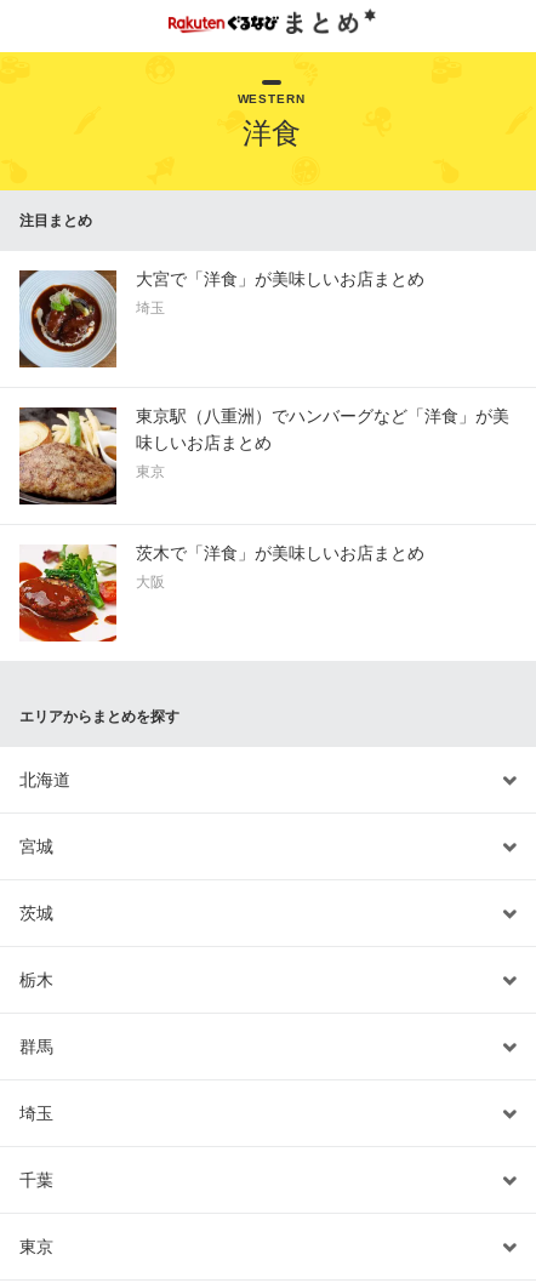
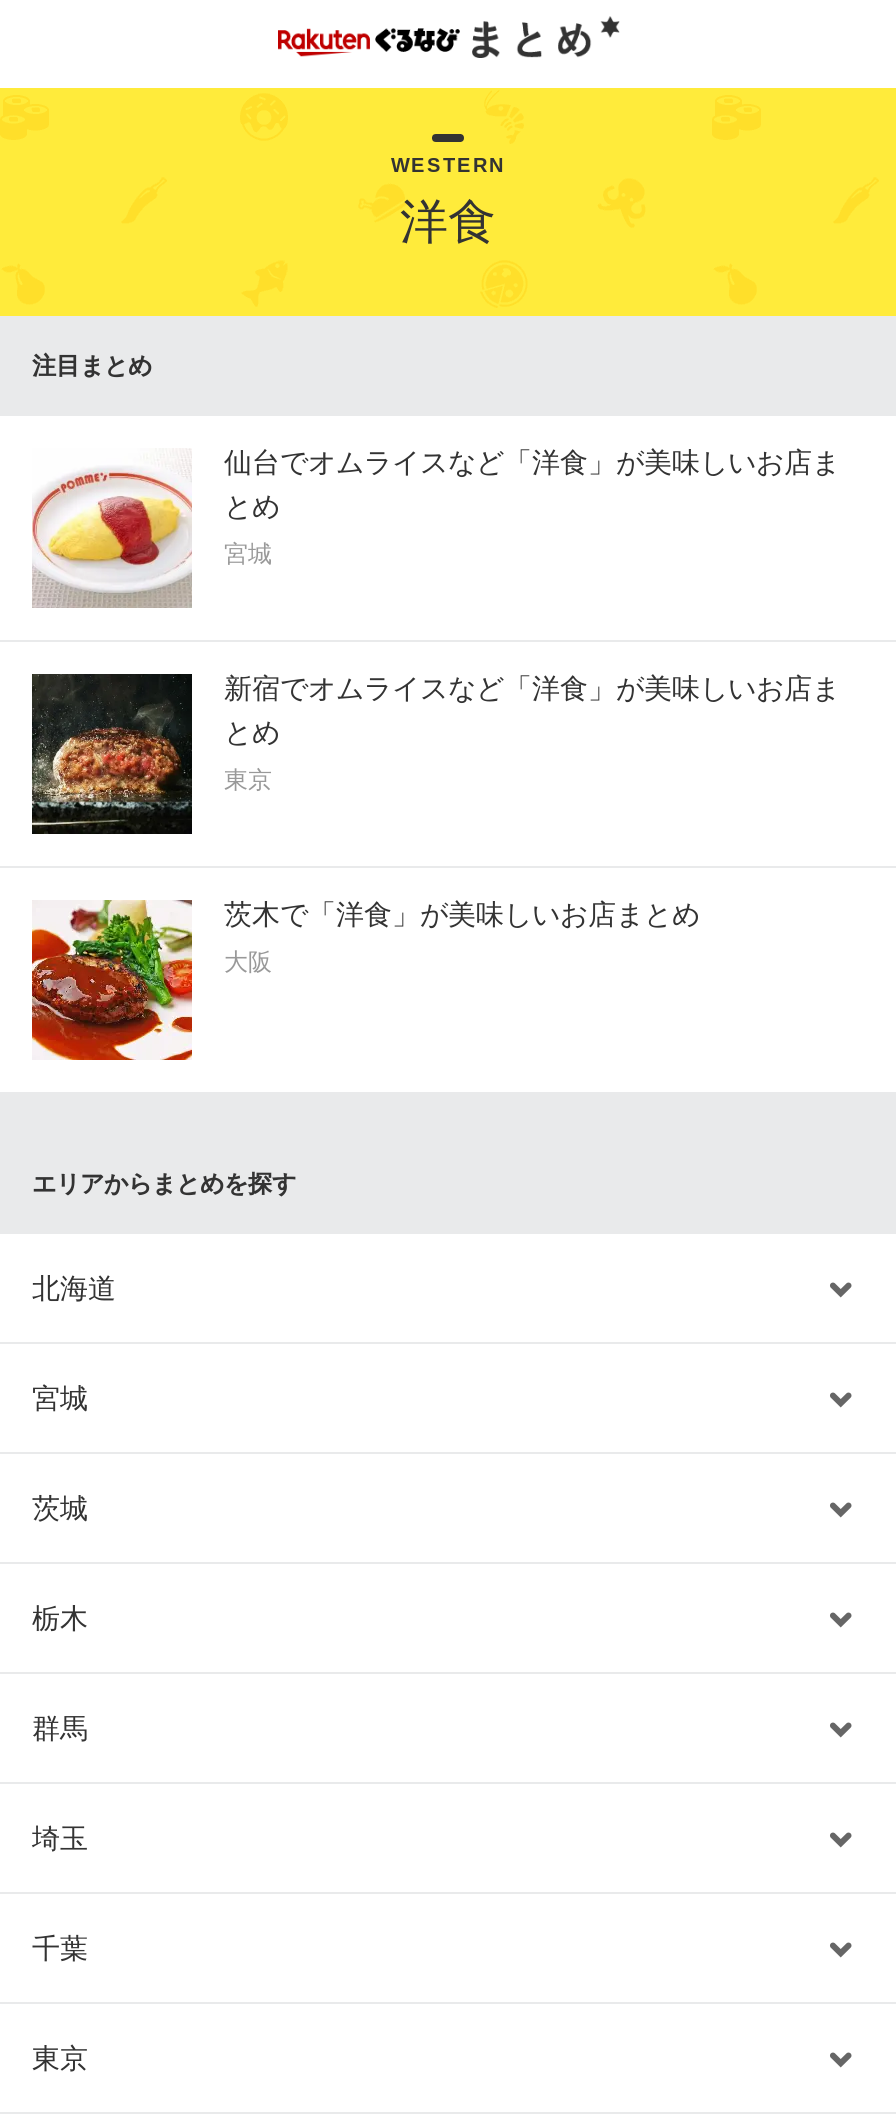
[18,269,424,367] [image] | 大宮で「洋食」が美味しいお店まとめ -> [30,446,840,608] [image] | 仙台でオムライスなど「洋食」が美味しいお店ま | とめ
[136,300,165,317] 埼玉 -> [224,540,272,568] 宮城
[18,406,509,504] [image] | 東京駅（八重洲）でハンバーグなど「洋食」が美 | 味しいお店まとめ -> [30,672,840,834] [image] | 新宿でオムライスなど「洋食」が美味しいお店ま | とめ

